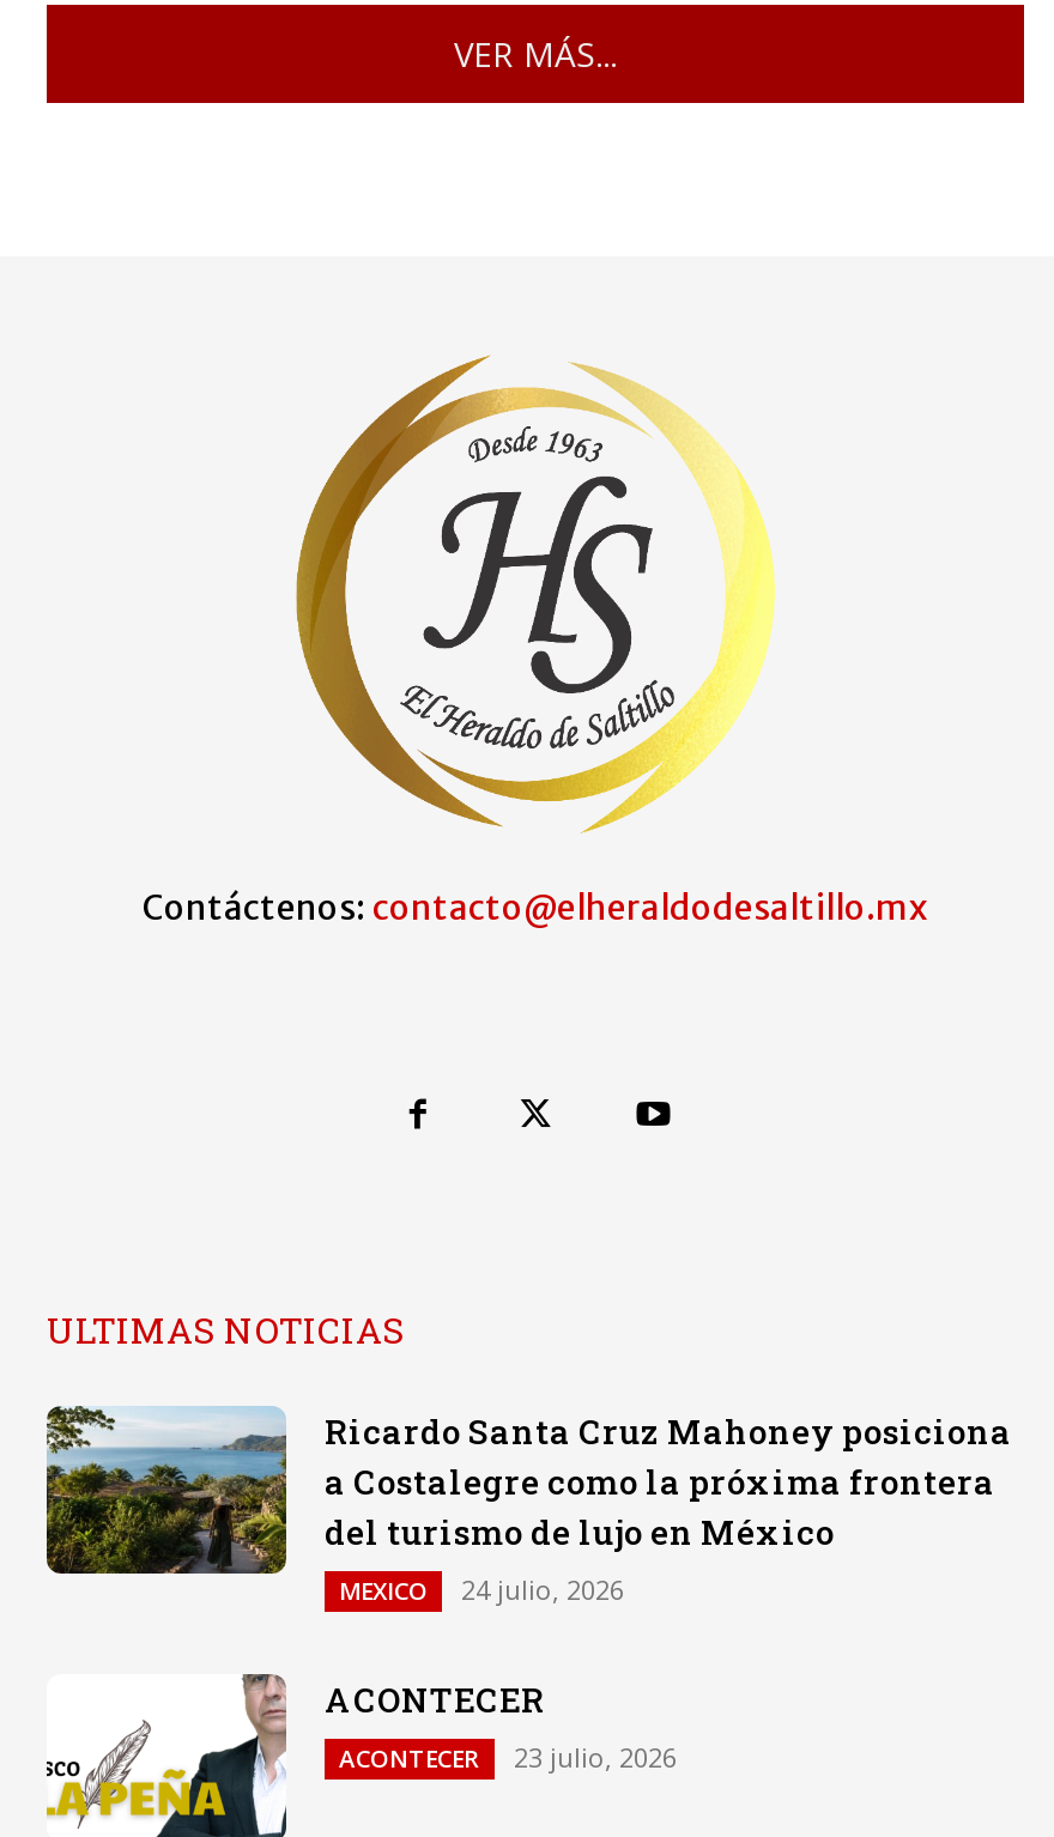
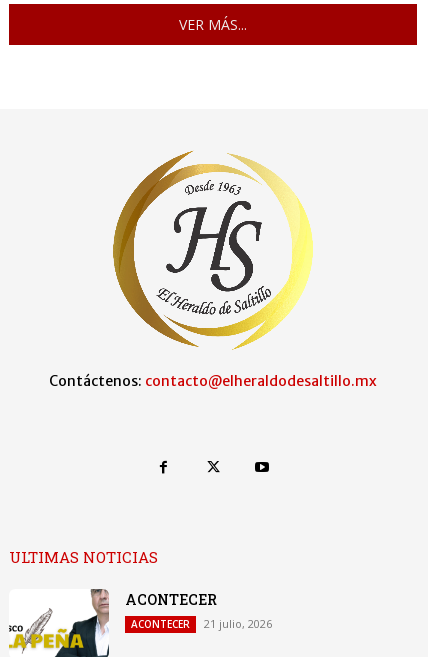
[44,1403,1012,1606] [image] | Ricardo Santa Cruz Mahoney posiciona | a Costalegre como la próxima frontera | del turismo de lujo en México | MEXICO | 24 julio, 2026 -> none
[339,1738,677,1774] ACONTECER 23 julio, 2026 -> [131,616,272,631] ACONTECER 21 julio, 2026

